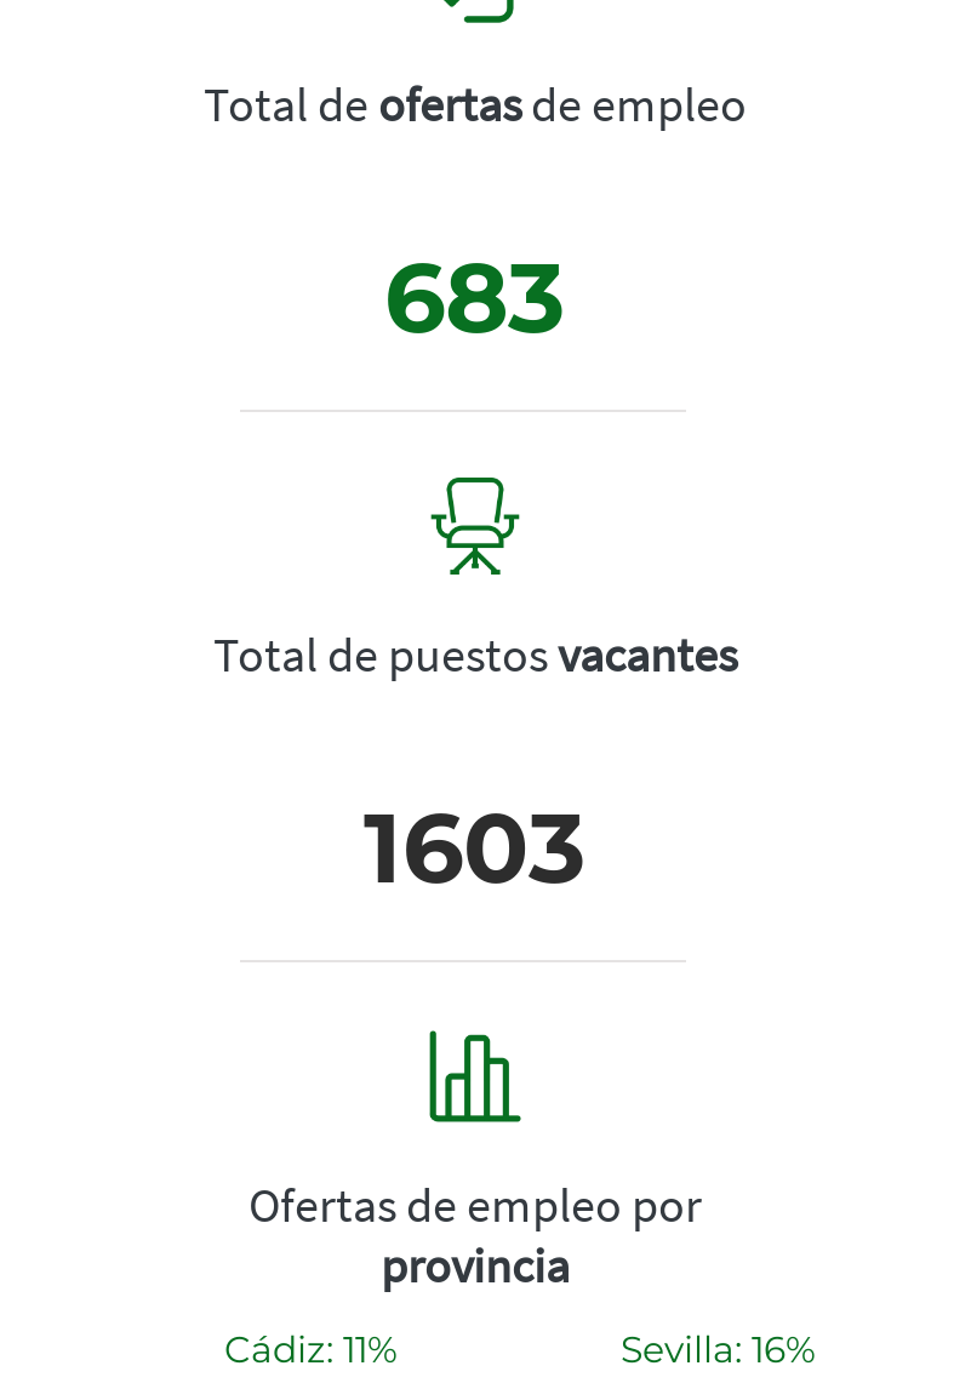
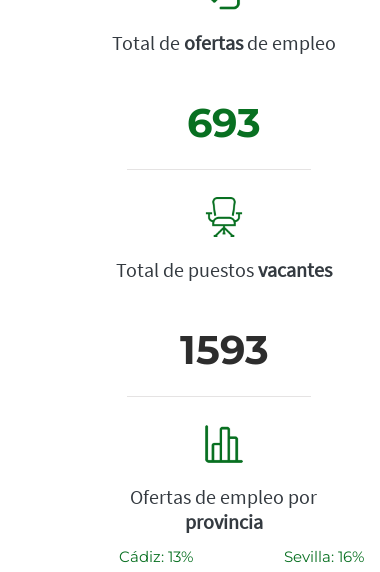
[384,238,566,357] 683 -> [187,98,261,147] 693
[364,788,587,907] 1603 -> [179,325,268,374] 1593
[224,1327,396,1373] Cádiz: 11% -> [119,547,193,566] Cádiz: 13%

